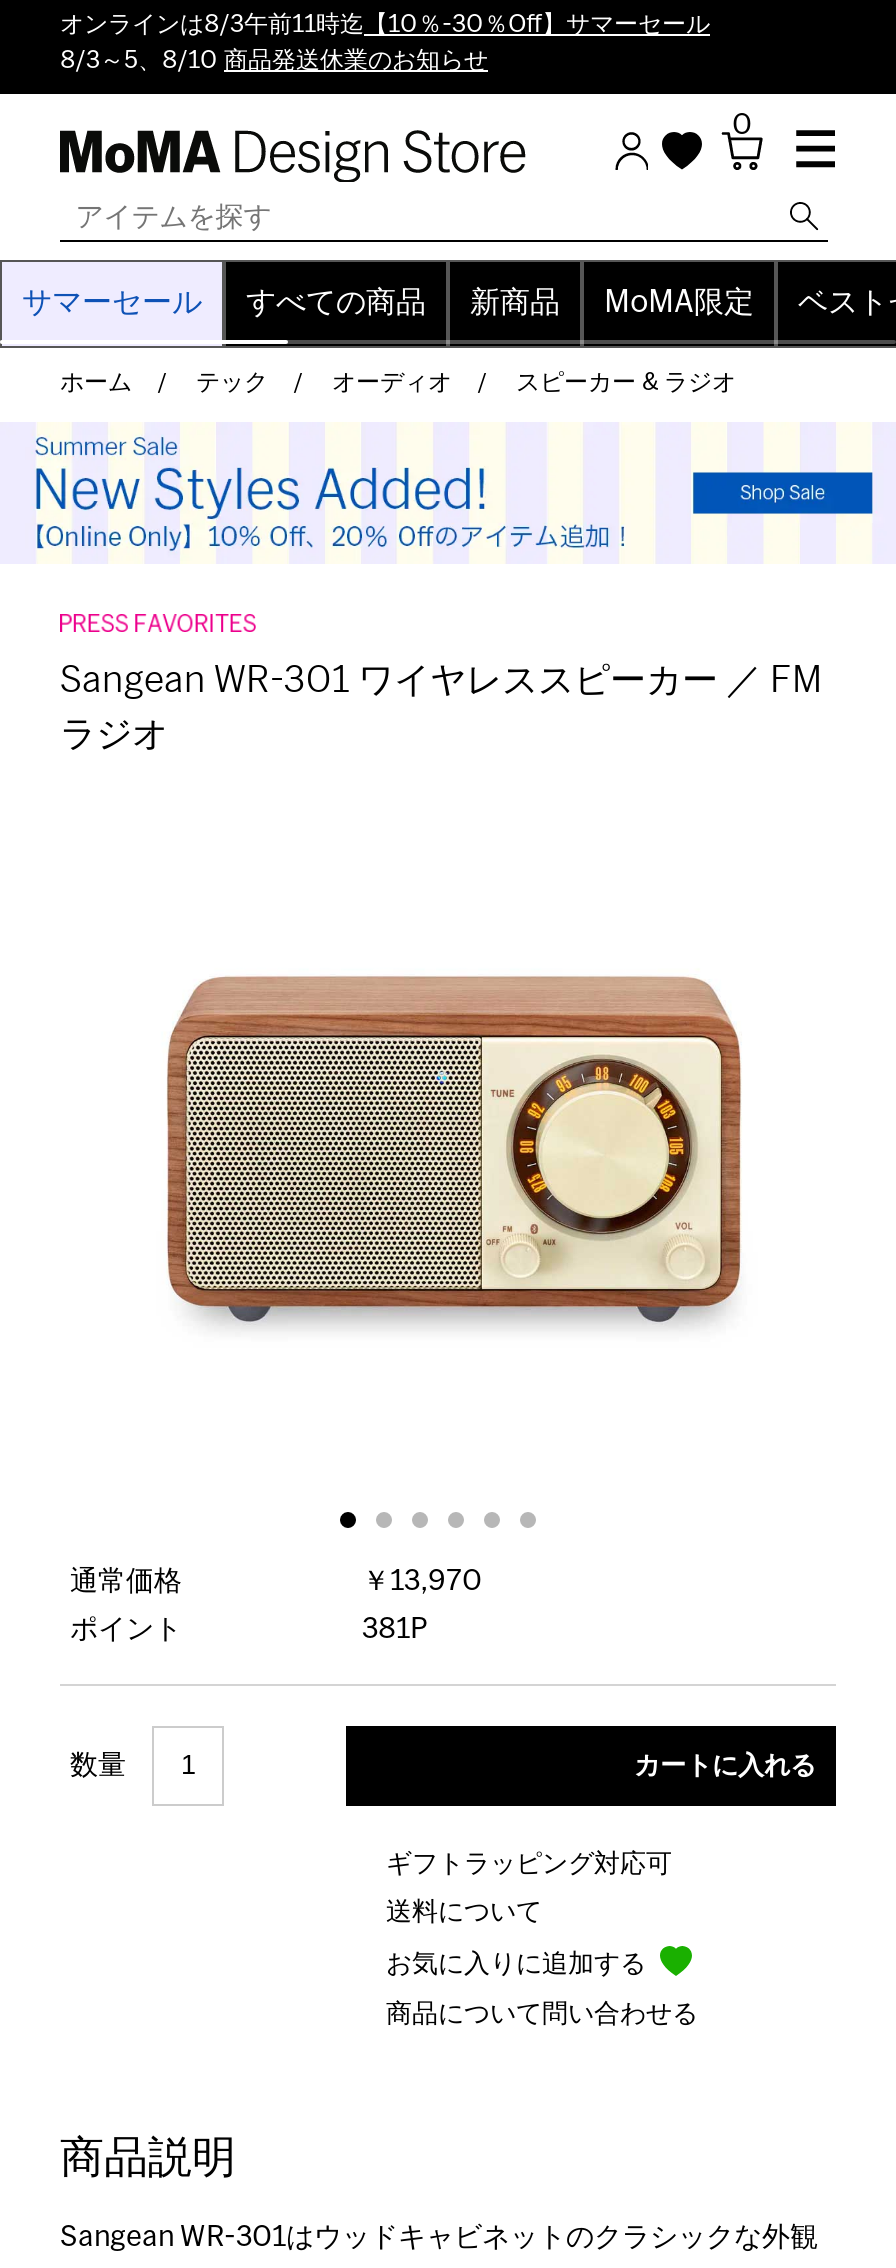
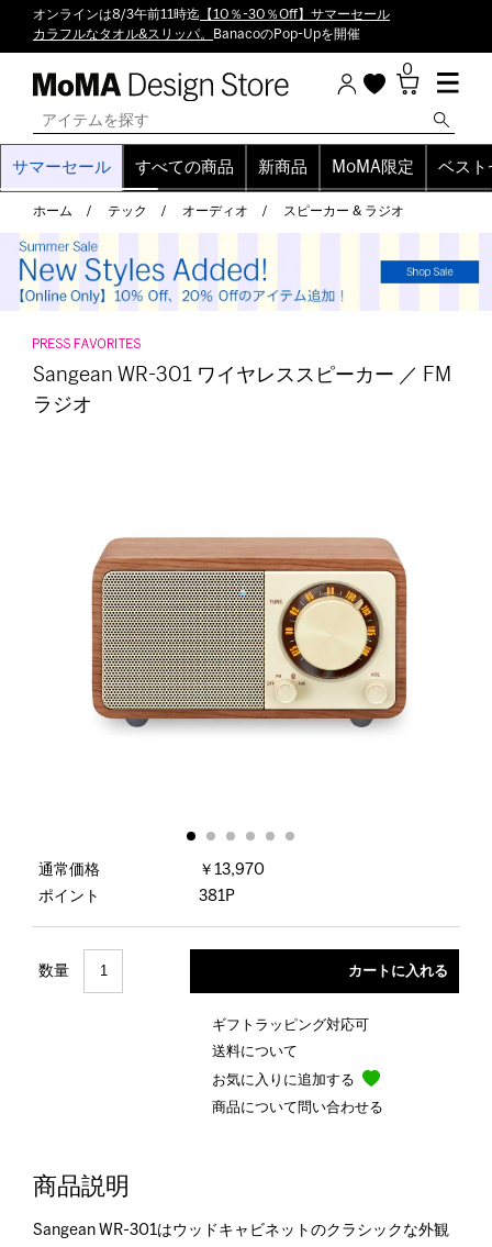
[60,48,488,72] 8/3～5、8/10商品発送休業のお知らせ -> [33,27,360,41] カラフルなタオル&スリッパ。BanacoのPop-Upを開催

